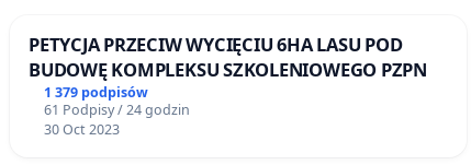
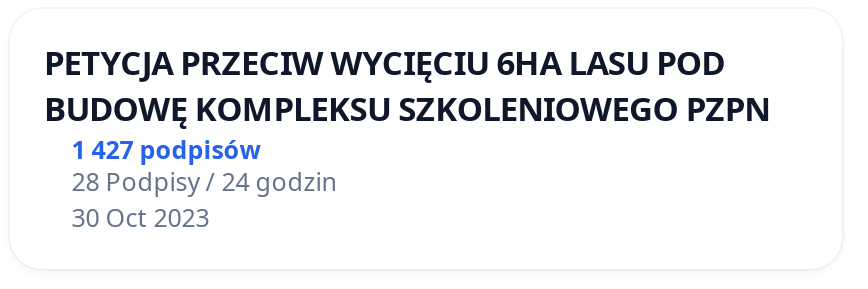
[44,83,148,102] 1 379 podpisów -> [72,132,262,166] 1 427 podpisów
[44,101,190,119] 61 Podpisy / 24 godzin -> [72,164,338,198] 28 Podpisy / 24 godzin

